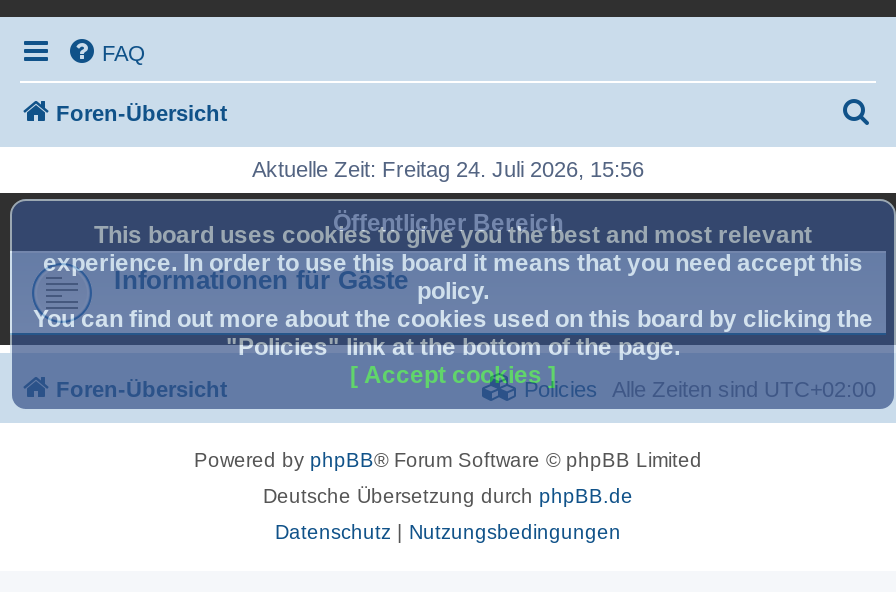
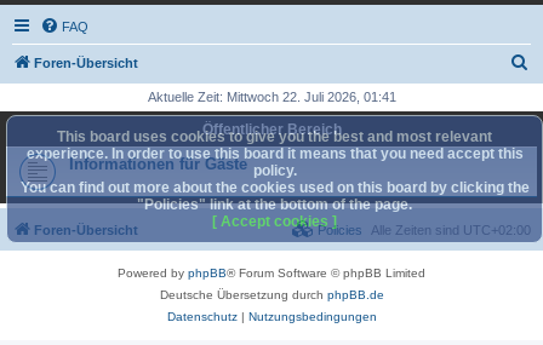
[252,157,644,181] Aktuelle Zeit: Freitag 24. Juli 2026, 15:56 -> [147,90,396,104] Aktuelle Zeit: Mittwoch 22. Juli 2026, 01:41

